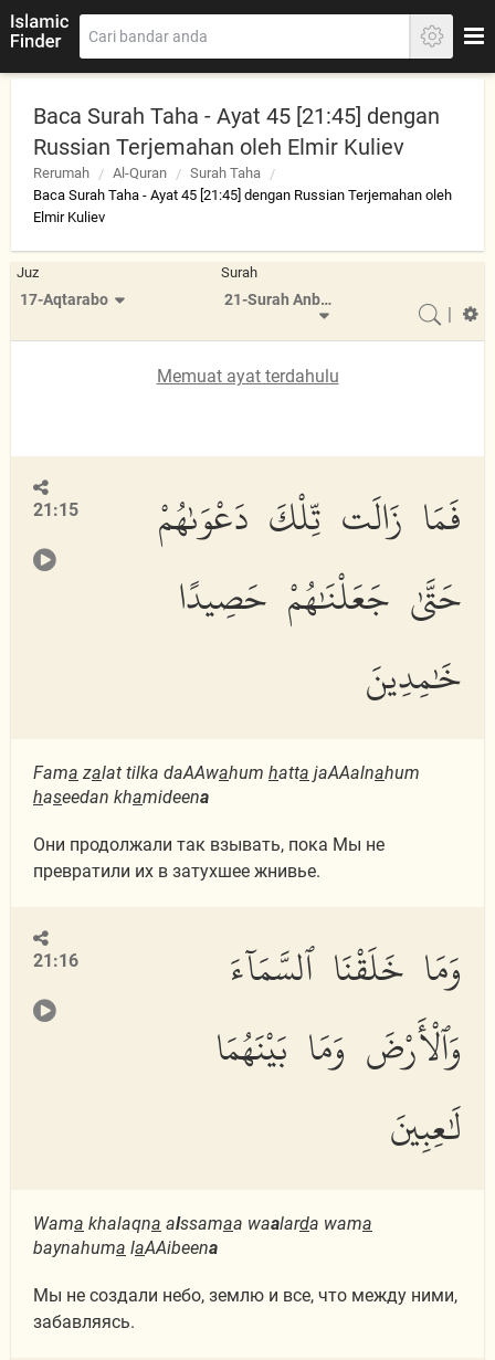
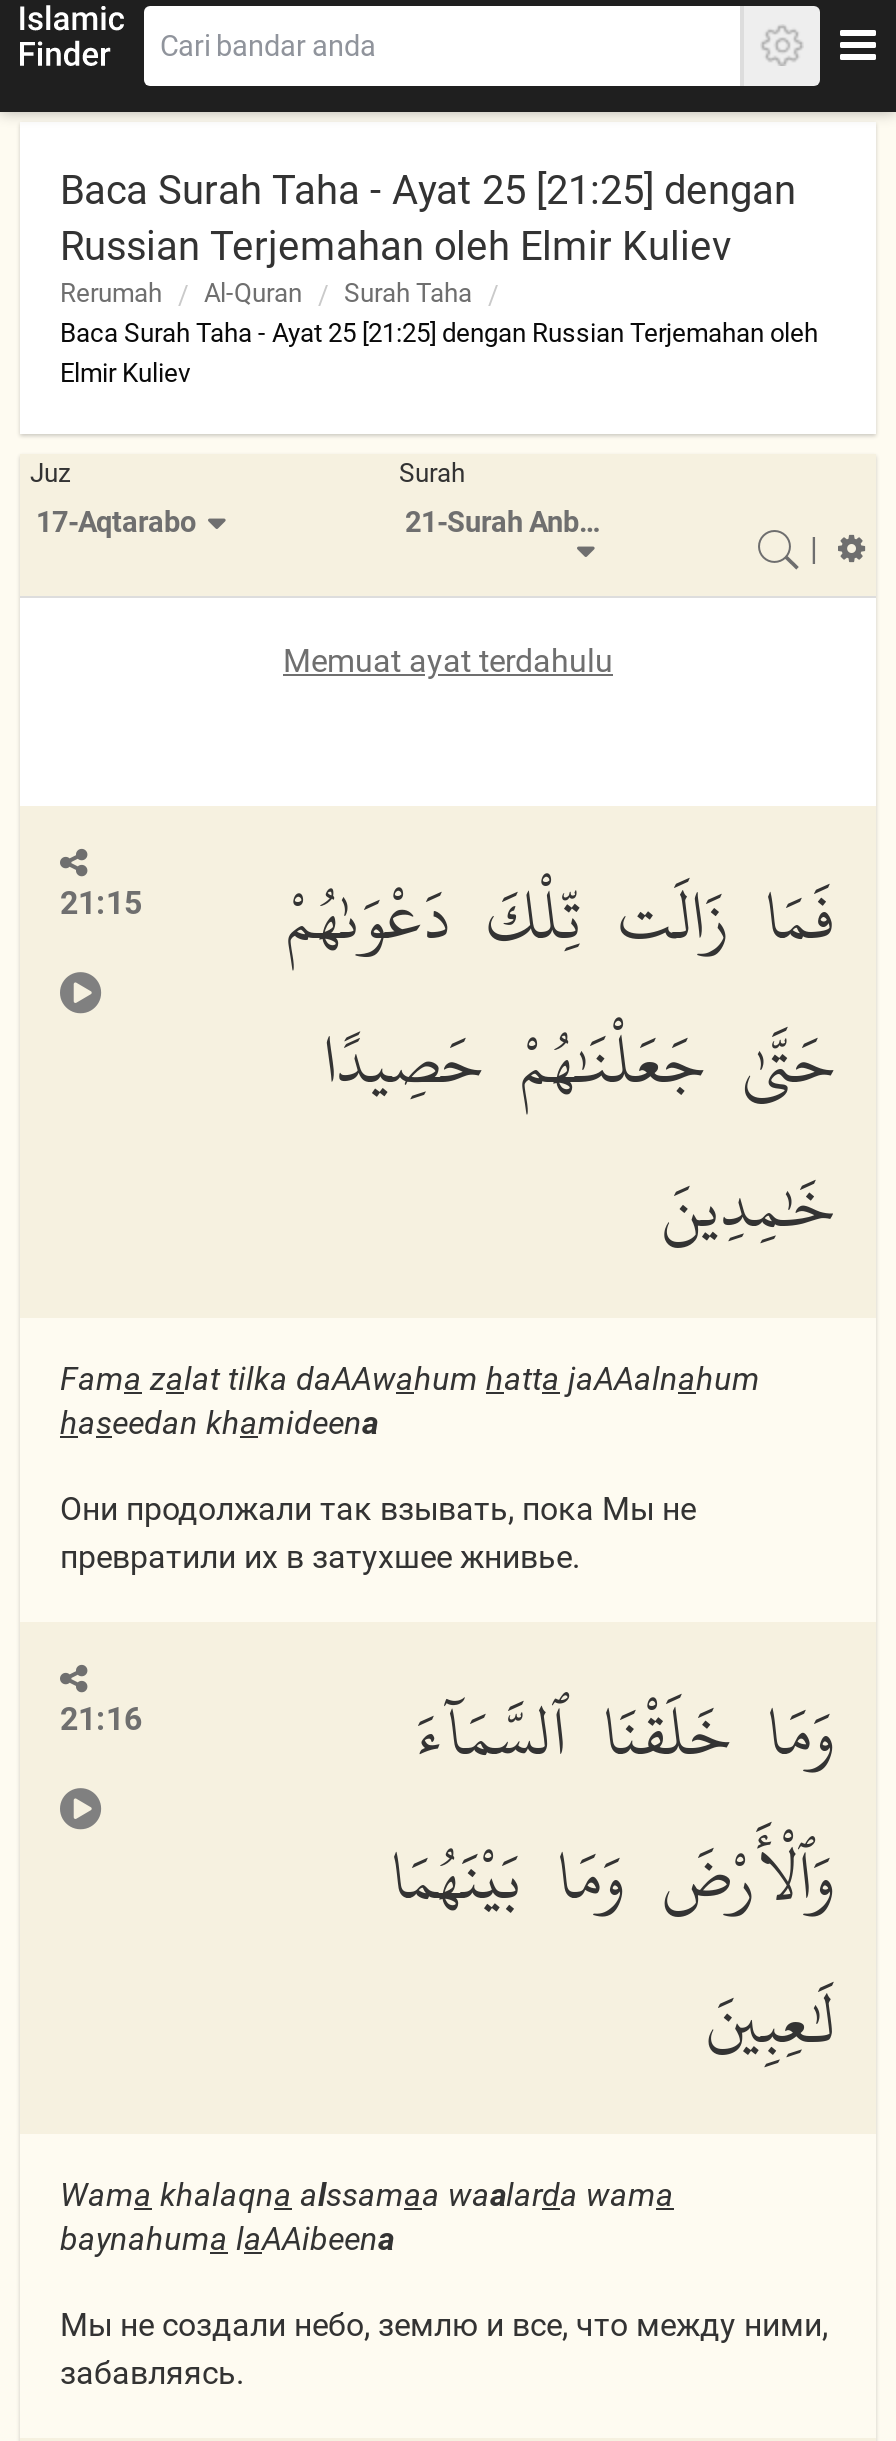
[33,103,440,129] Baca Surah Taha - Ayat 45 [21:45] dengan -> [60,166,796,214] Baca Surah Taha - Ayat 25 [21:25] dengan
[33,187,452,203] Baca Surah Taha - Ayat 45 [21:45] dengan Russian Terjemahan oleh -> [60,318,818,348] Baca Surah Taha - Ayat 25 [21:25] dengan Russian Terjemahan oleh

